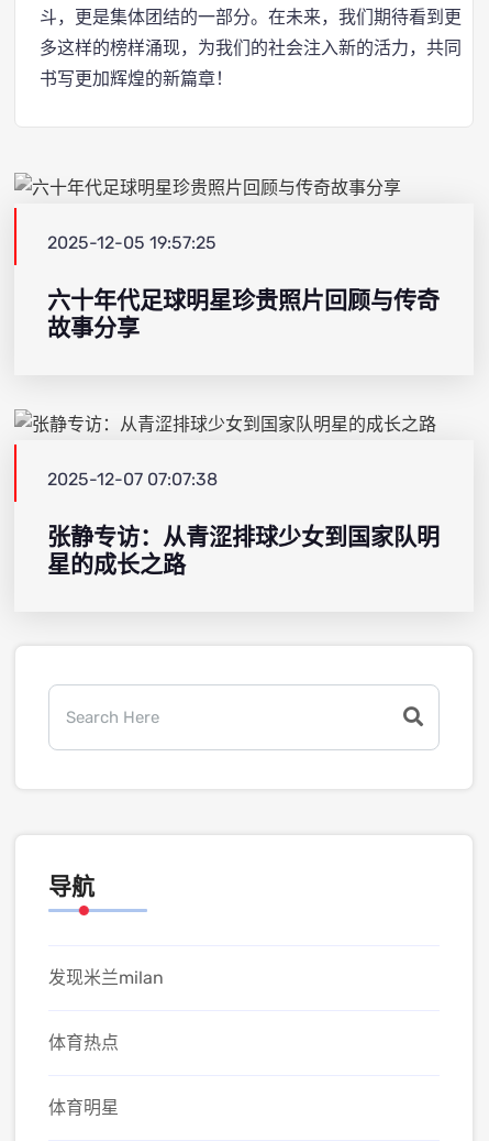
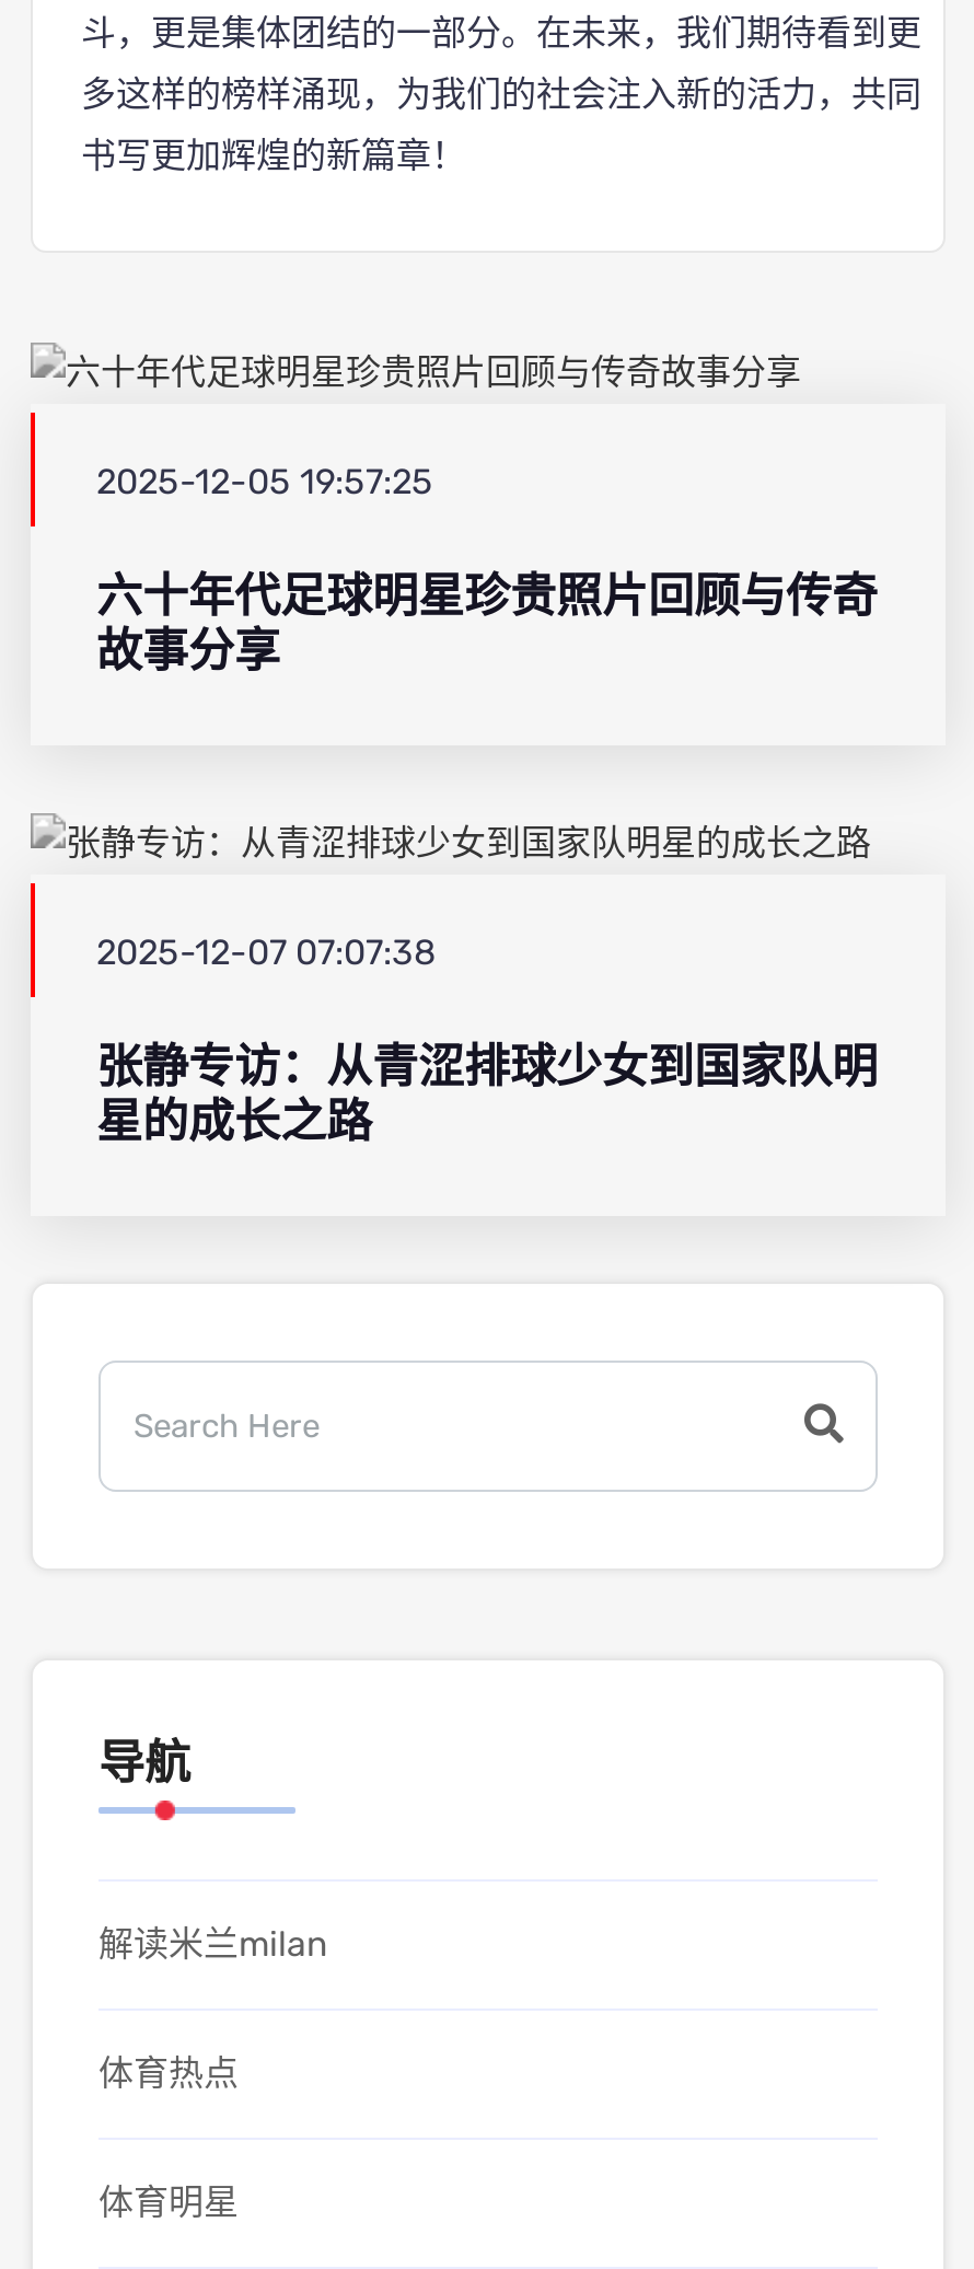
[48,967,164,988] 发现米兰milan -> [98,1922,328,1964] 解读米兰milan

